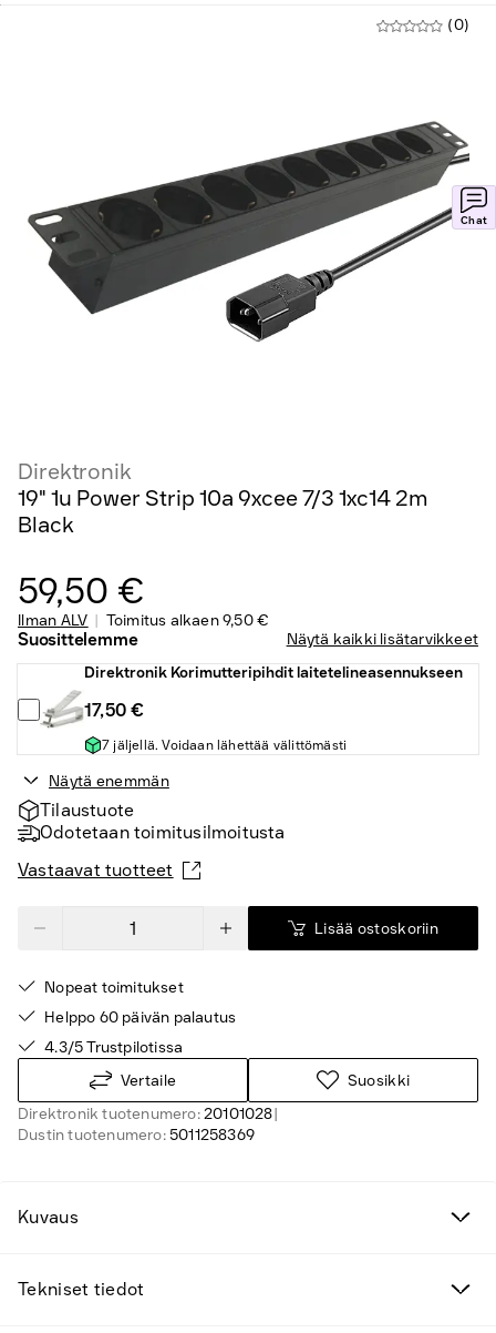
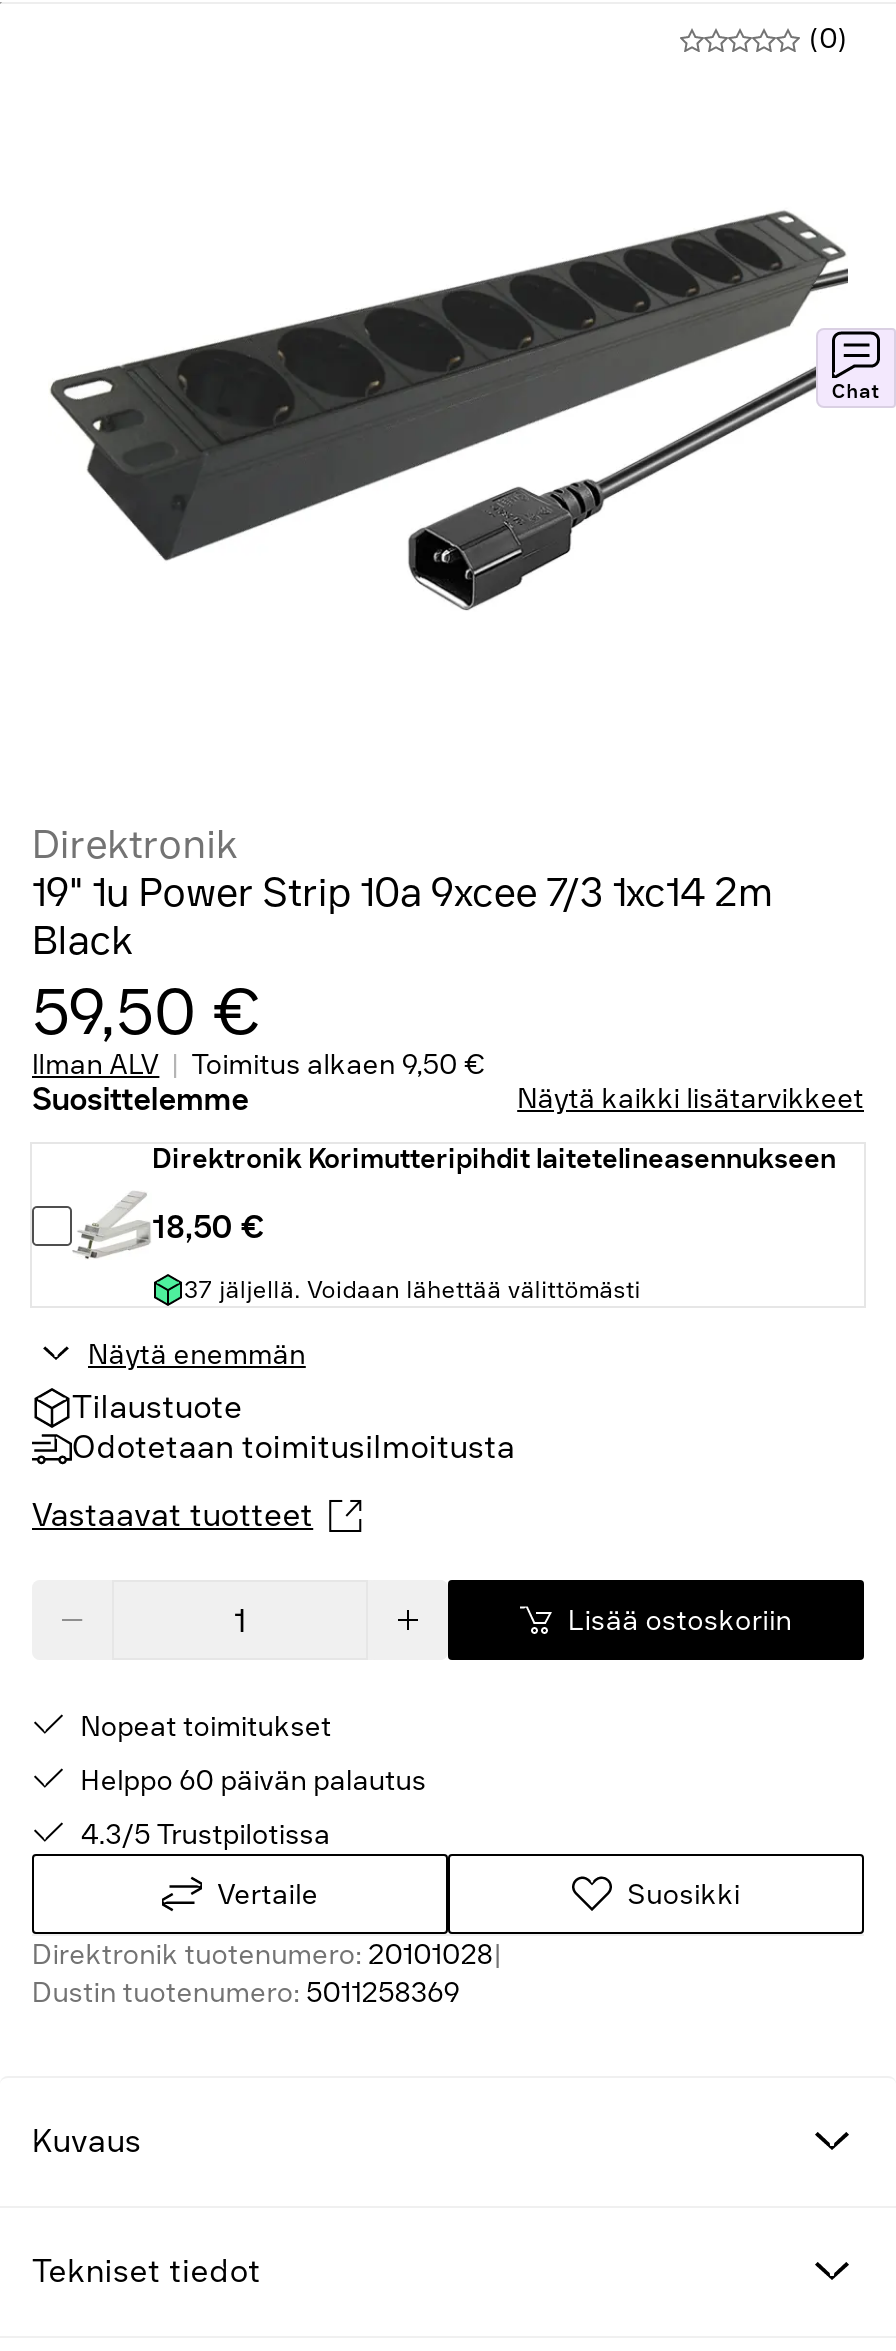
[84,700,144,721] 17,50 € -> [152,1209,265,1247] 18,50 €
[102,738,347,753] 7 jäljellä. Voidaan lähettää välittömästi -> [184,1277,641,1305] 37 jäljellä. Voidaan lähettää välittömästi

